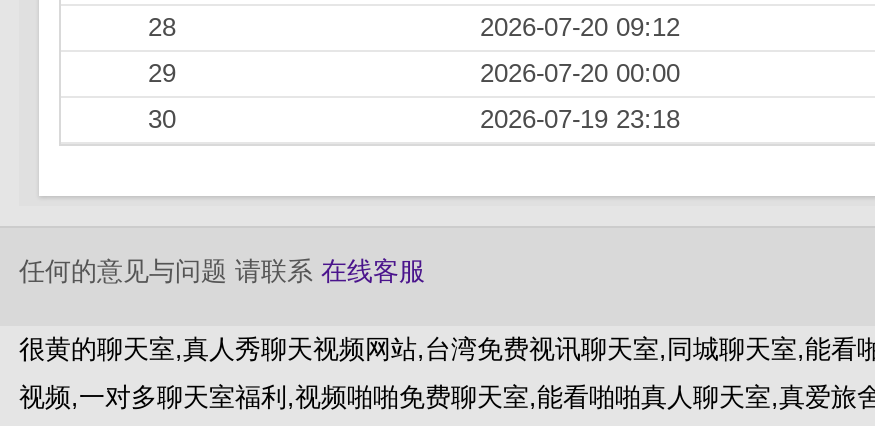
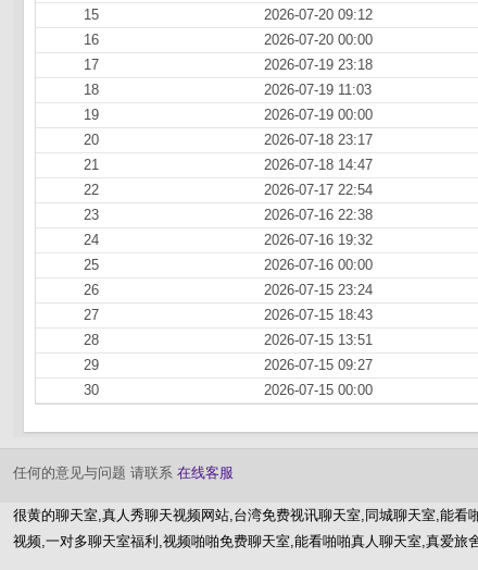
[148,12,176,42] 28 -> [83,7,98,23] 15
[148,58,176,88] 29 -> [83,32,98,48] 16
[148,104,176,134] 30 -> [83,57,98,73] 17
none -> [83,82,372,398] 18 | 2026-07-19 11:03 | 19 | 2026-07-19 00:00 | 20 | 2026-07-18 23:17 | 21 | 2026-07-18 14:47 | 22 | 2026-07-17 22:54 | 23 | 2026-07-16 22:38 | 24 | 2026-07-16 19:32 | 25 | 2026-07-16 00:00 | 26 | 2026-07-15 23:24 | 27 | 2026-07-15 18:43 | 28 | 2026-07-15 13:51 | 29 | 2026-07-15 09:27 | 30 | 2026-07-15 00:00

